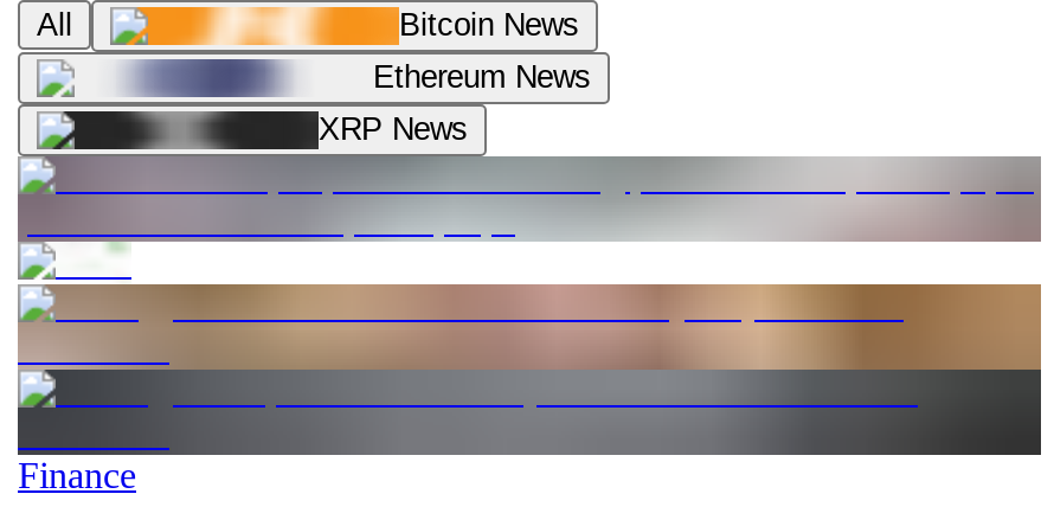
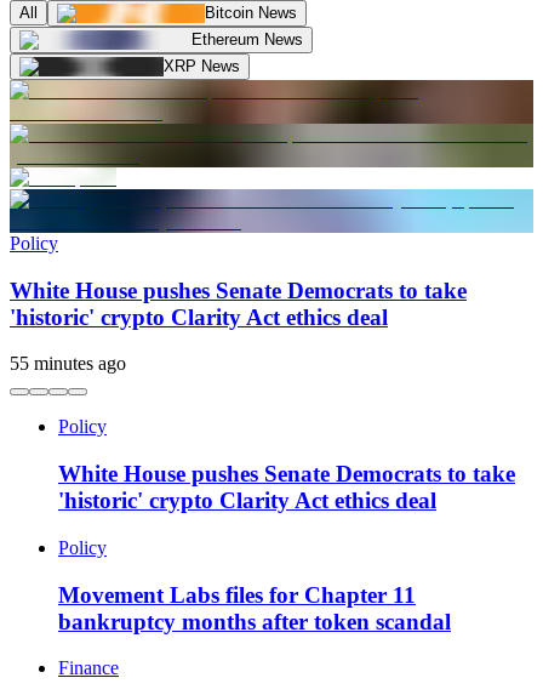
none -> [10,233,515,634] Policy | White House pushes Senate Democrats to take | 'historic' crypto Clarity Act ethics deal | 55 minutes ago | Policy | White House pushes Senate Democrats to take | 'historic' crypto Clarity Act ethics deal | Policy | Movement Labs files for Chapter 11 | bankruptcy months after token scandal
[18,156,1043,460] [image] -> [10,79,535,233] [image]

